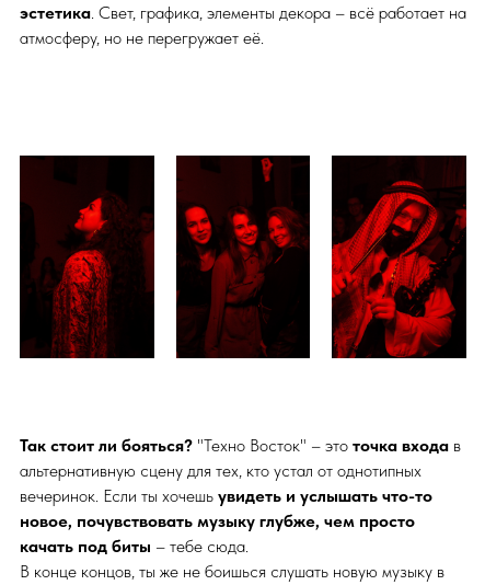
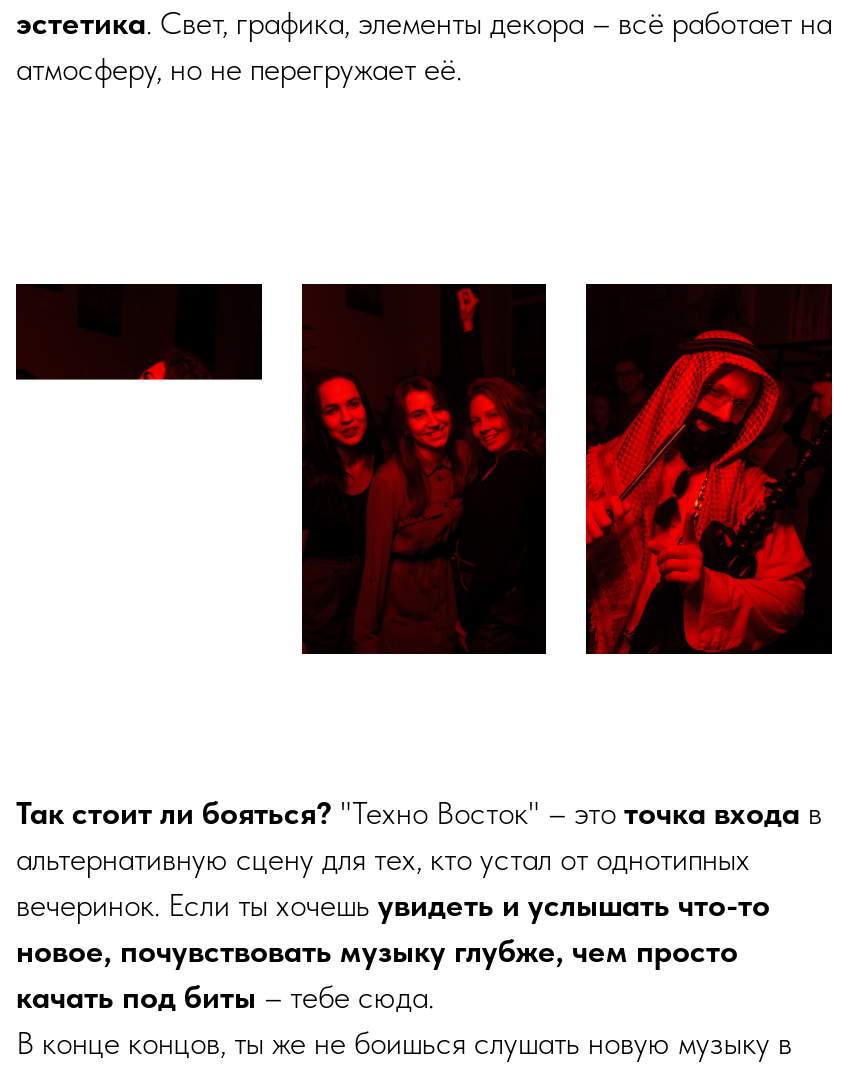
[19,207,155,359] [image] -> none

